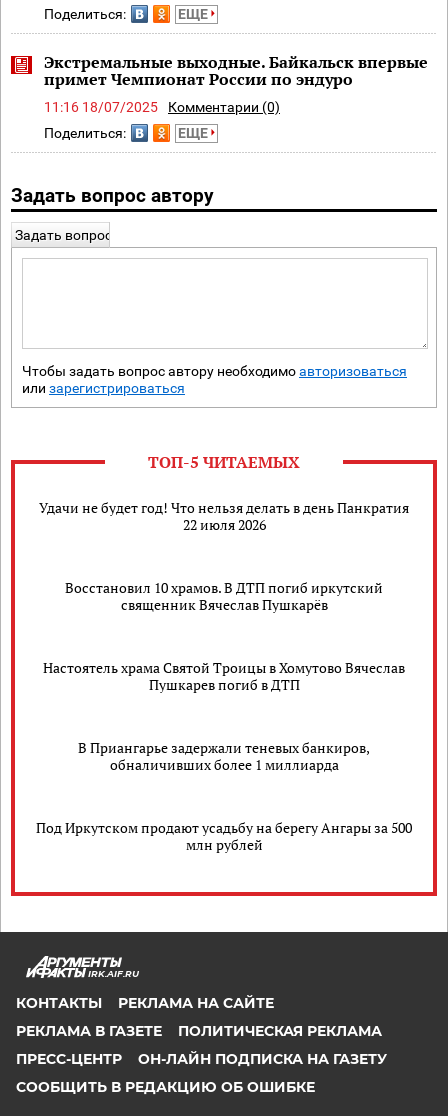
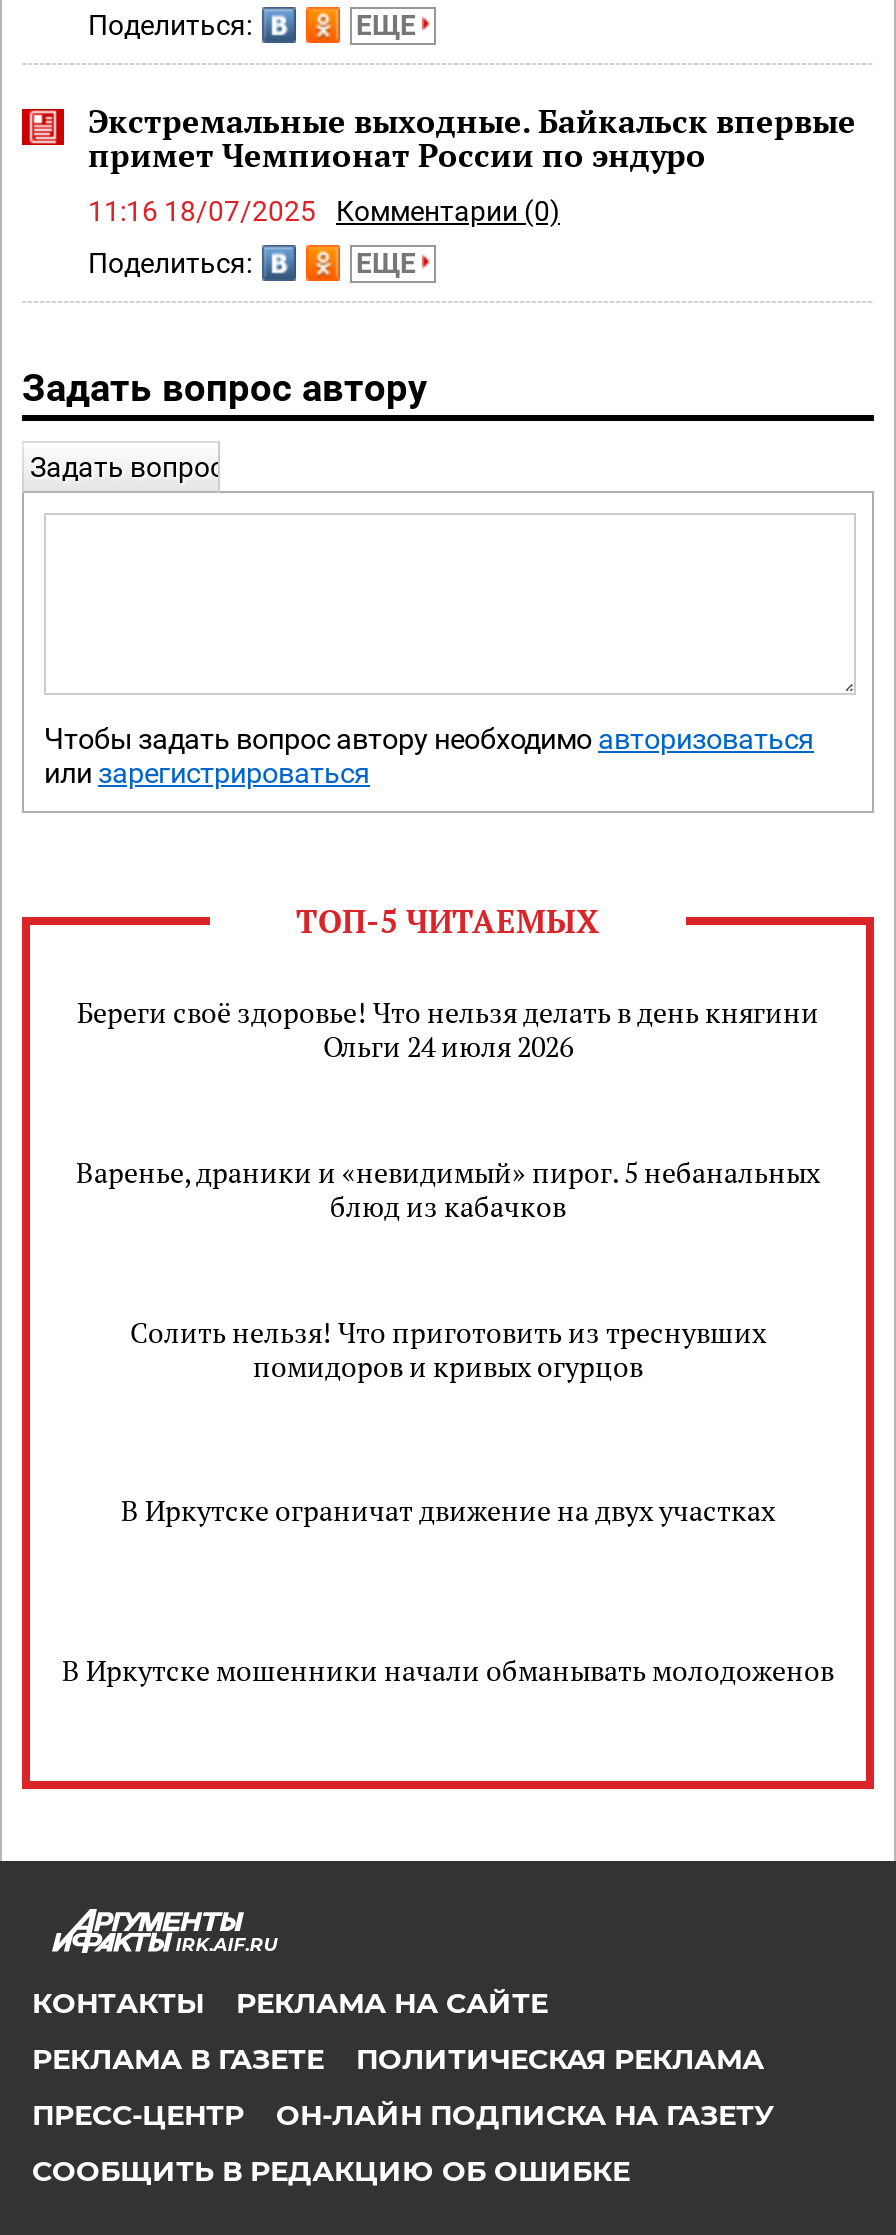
[39,498,409,534] Удачи не будет год! Что нельзя делать в день Панкратия | 22 июля 2026 -> [77,993,819,1065] Береги своё здоровье! Что нельзя делать в день княгини | Ольги 24 июля 2026
[65,578,383,614] Восстановил 10 храмов. В ДТП погиб иркутский | священник Вячеслав Пушкарёв -> [76,1153,820,1225] Варенье, драники и «невидимый» пирог. 5 небанальных | блюд из кабачков
[43,658,405,694] Настоятель храма Святой Троицы в Хомутово Вячеслав | Пушкарев погиб в ДТП -> [130,1313,766,1385] Солить нельзя! Что приготовить из треснувших | помидоров и кривых огурцов
[78,738,370,774] В Приангарье задержали теневых банкиров, | обналичивших более 1 миллиарда -> [121,1490,775,1528] В Иркутске ограничат движение на двух участках
[36,818,412,854] Под Иркутском продают усадьбу на берегу Ангары за 500 | млн рублей -> [62,1650,834,1688] В Иркутске мошенники начали обманывать молодоженов

